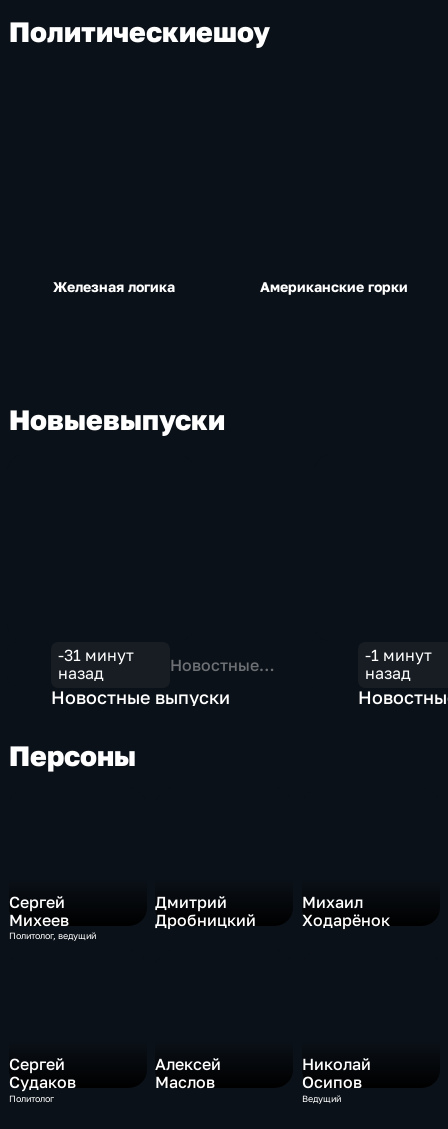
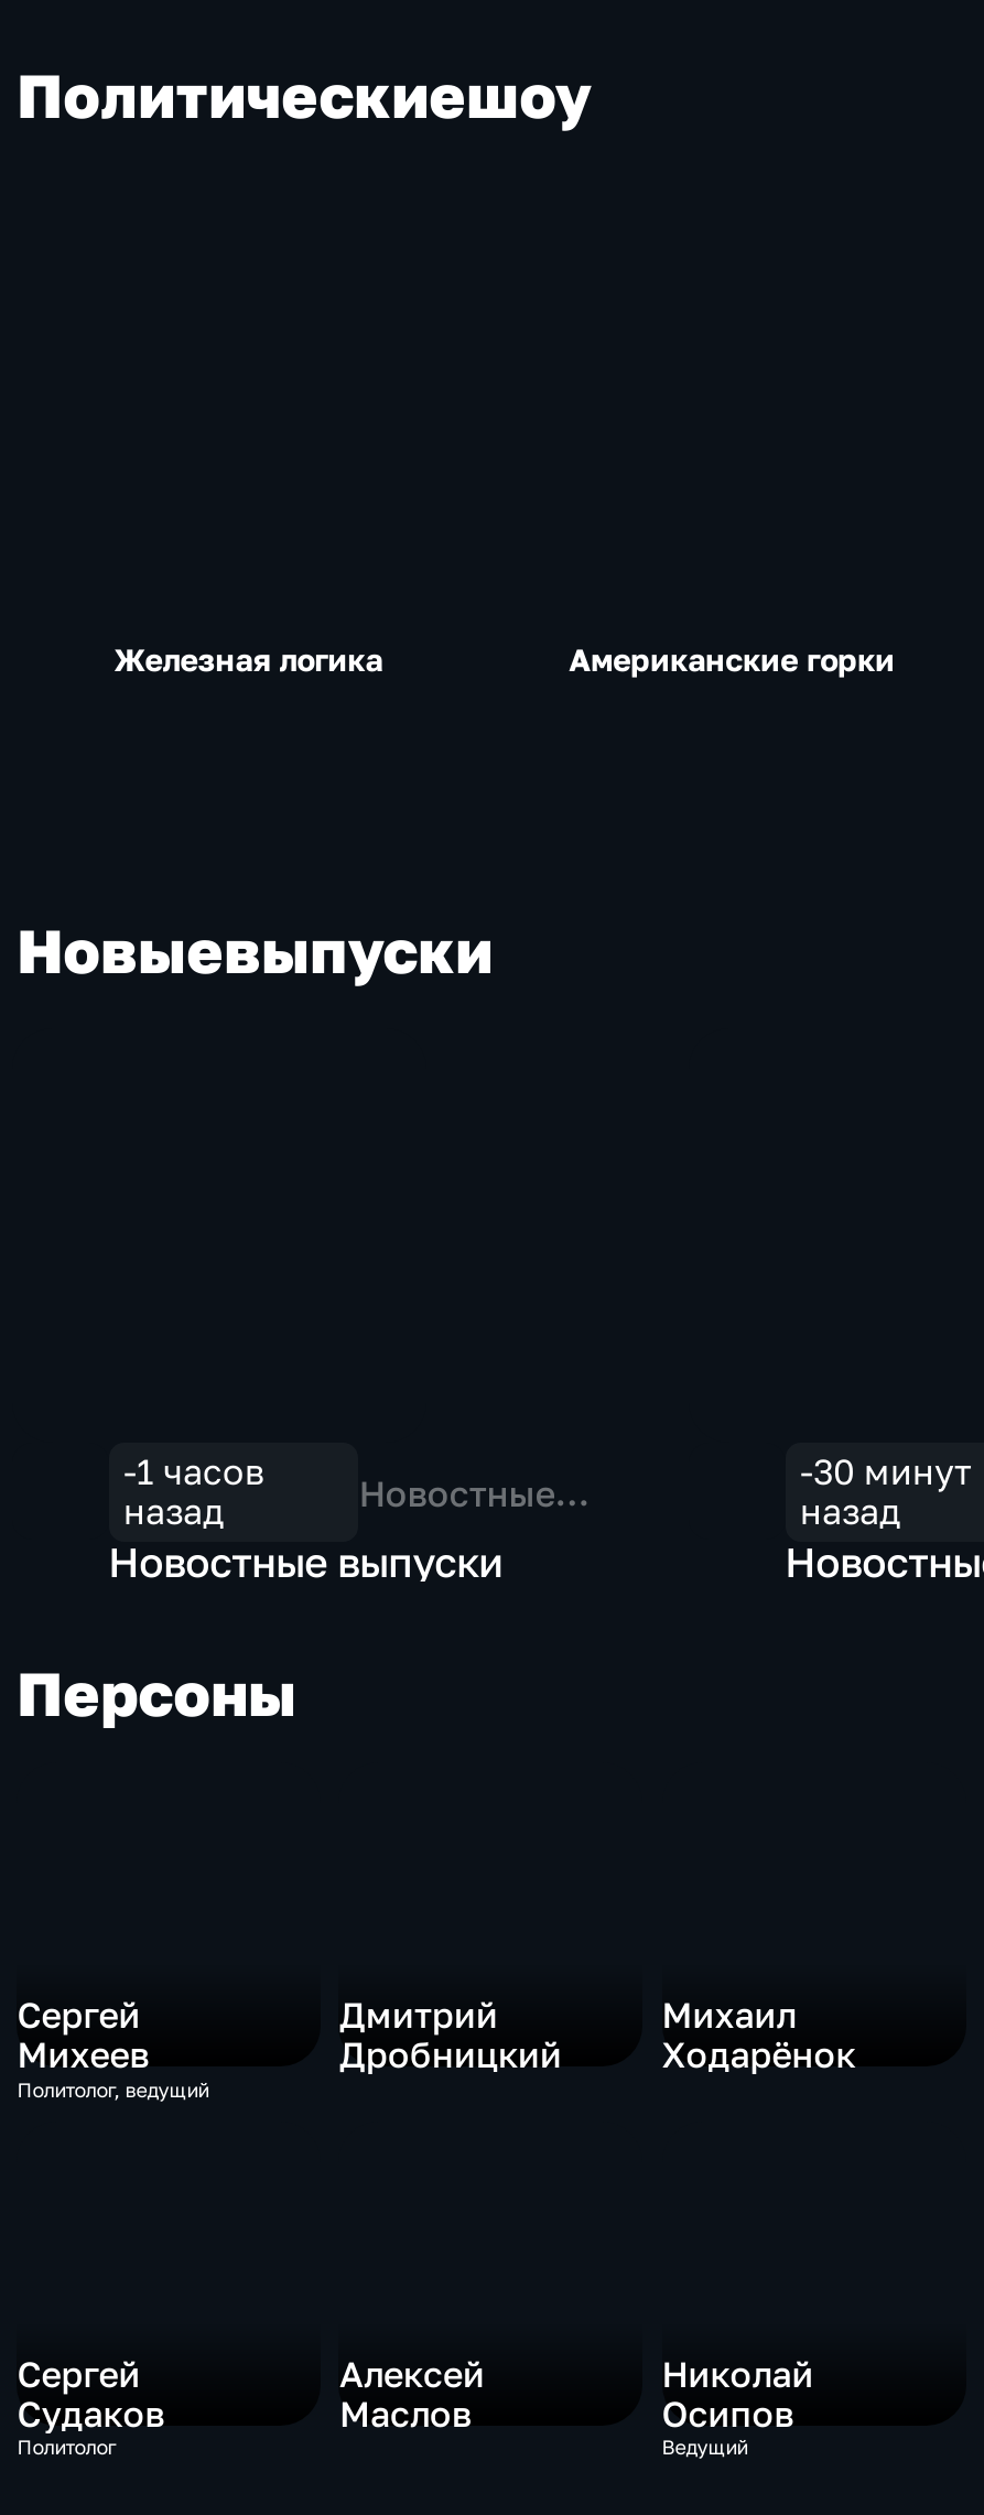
[57,645,133,665] -31 минут -> [123,1448,264,1492] -1 часов
[364,645,431,665] -1 минут -> [800,1448,972,1492] -30 минут

